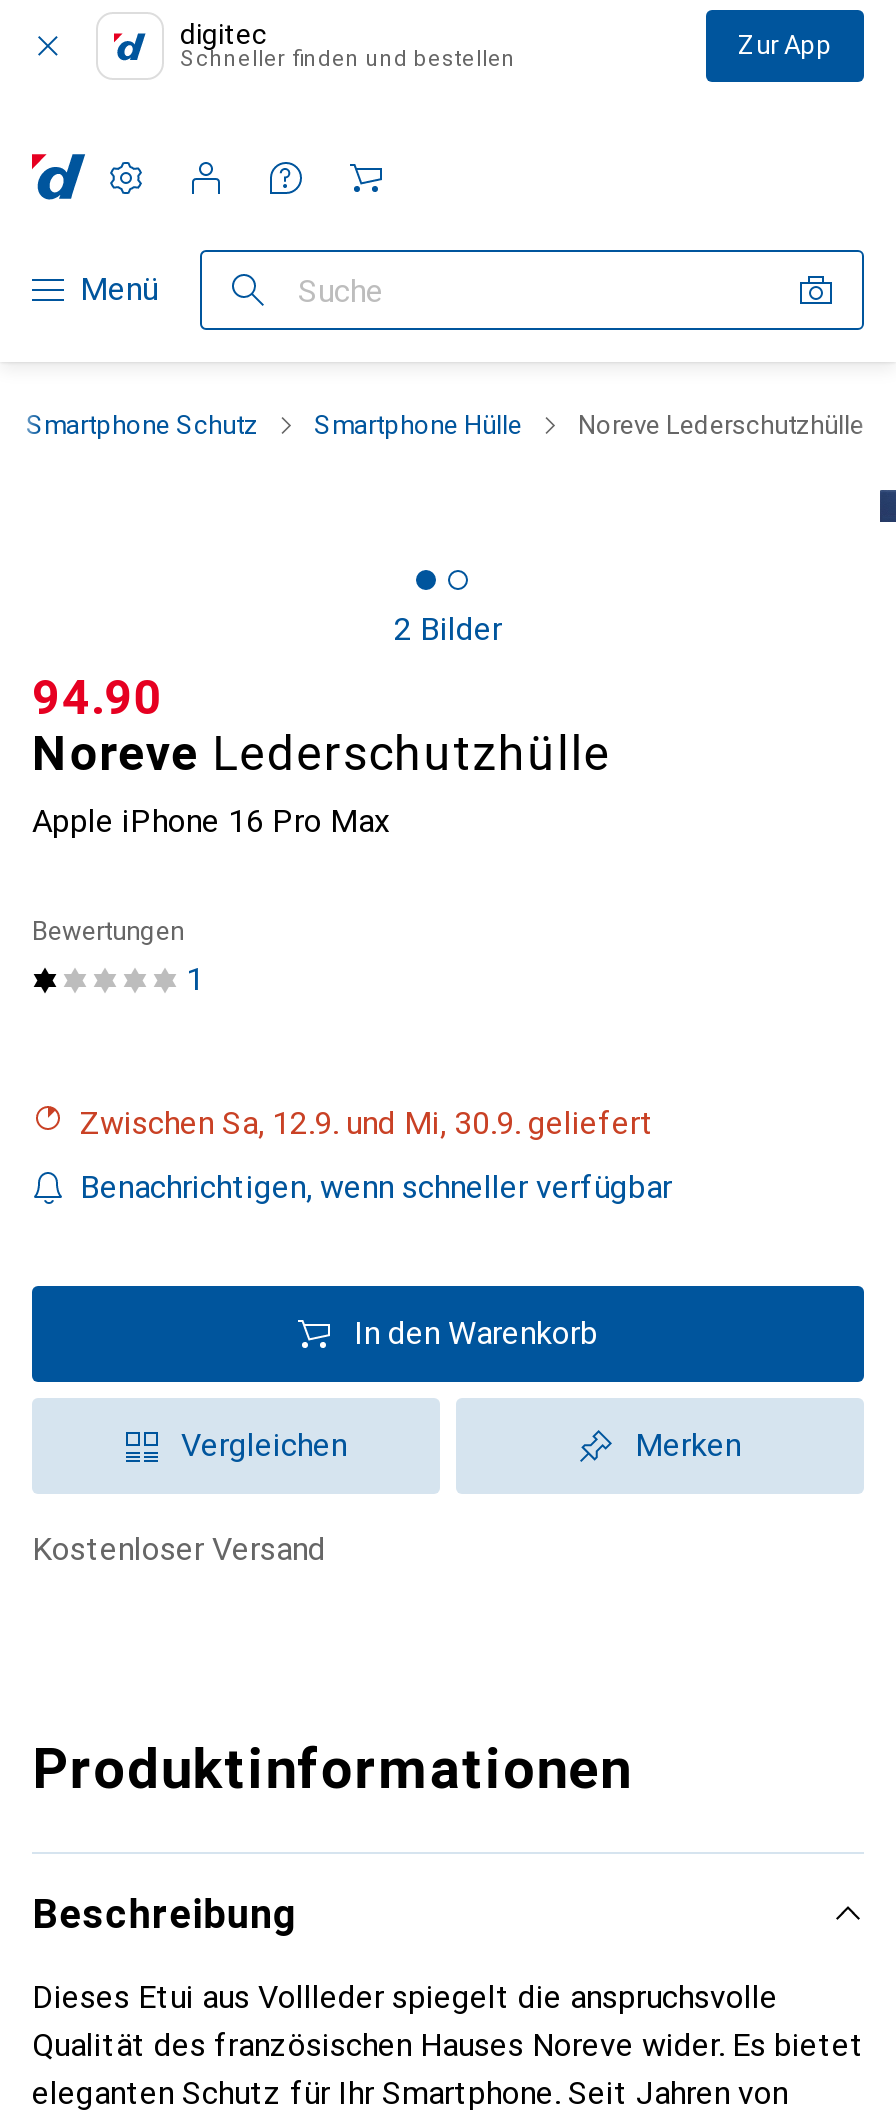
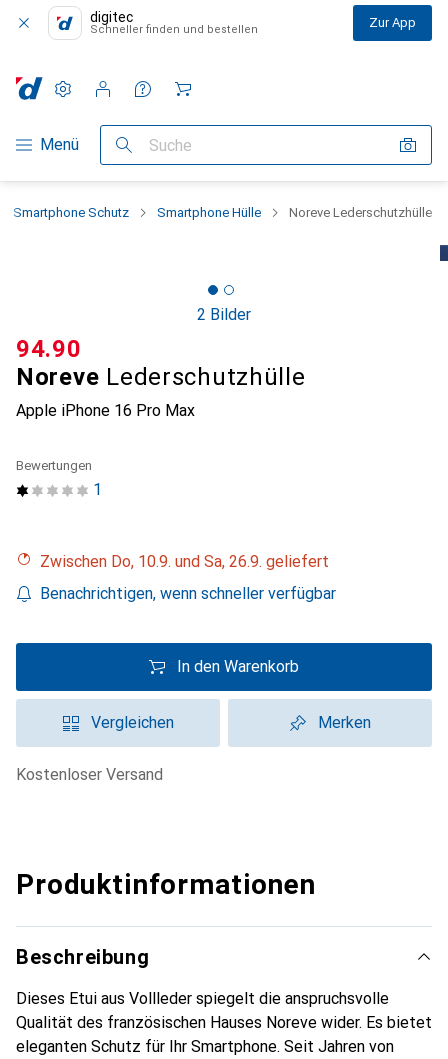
[100,1104,654,1142] Zwischen Sa, 12.9. und Mi, 30.9. geliefert -> [50,552,329,571] Zwischen Do, 10.9. und Sa, 26.9. geliefert

